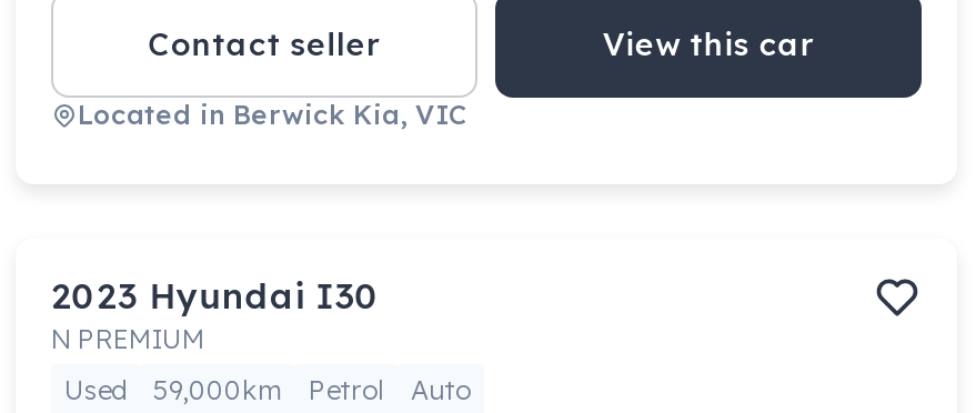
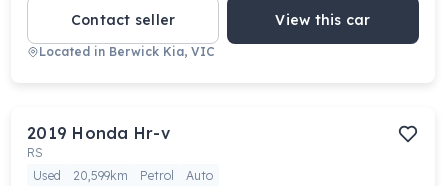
[51,273,380,355] 2023 Hyundai I30 | N PREMIUM -> [27,123,170,160] 2019 Honda Hr-v | RS
[64,373,471,406] Used 59,000km Petrol Auto -> [33,168,213,183] Used 20,599km Petrol Auto

